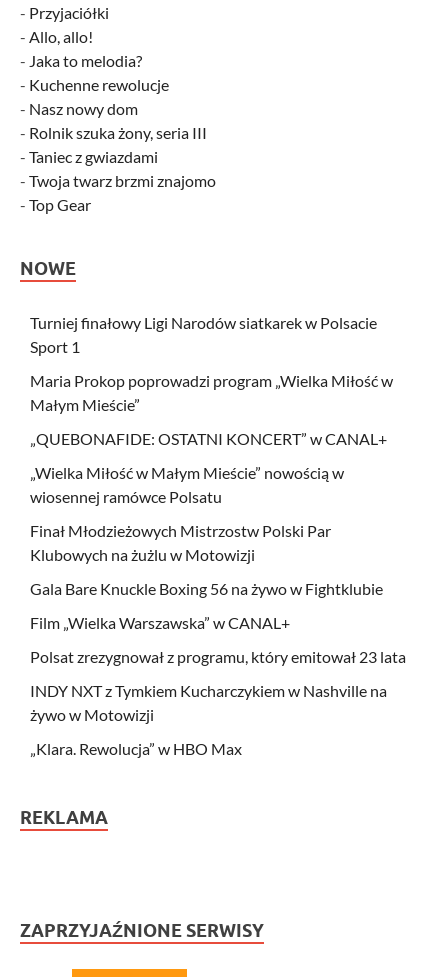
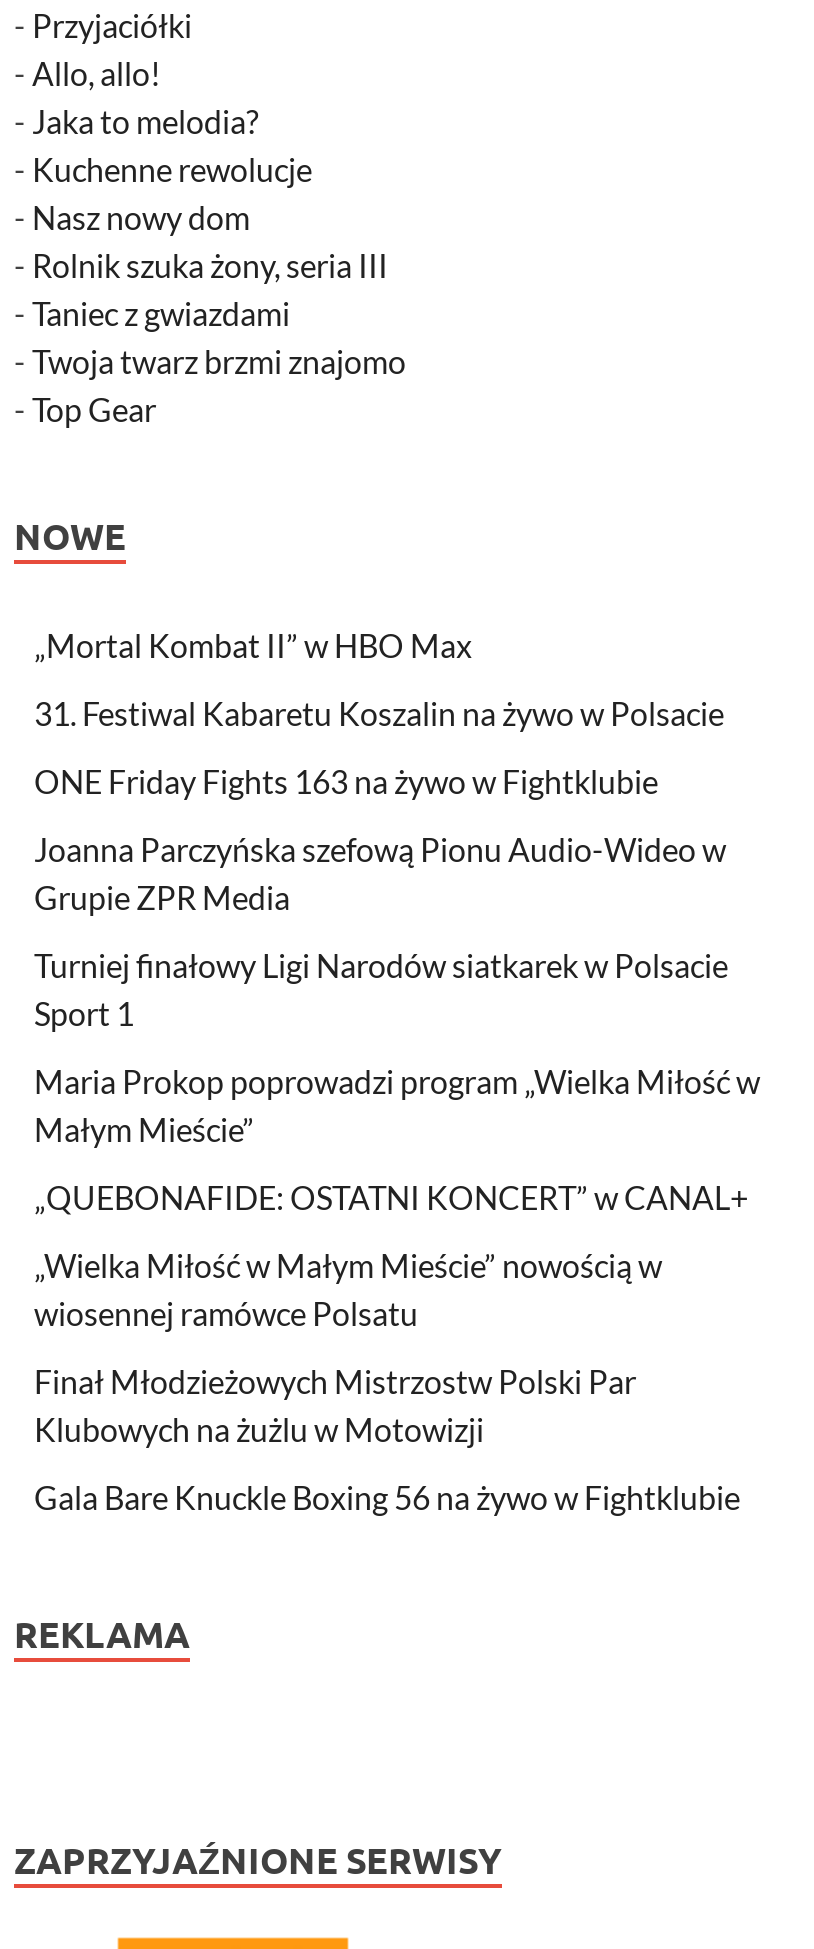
none -> [34,625,726,915] „Mortal Kombat II” w HBO Max | 31. Festiwal Kabaretu Koszalin na żywo w Polsacie | ONE Friday Fights 163 na żywo w Fightklubie | Joanna Parczyńska szefową Pionu Audio-Wideo w | Grupie ZPR Media
moved [30,313,393,598] -> [34,945,760,1515]: Turniej finałowy Ligi Narodów siatkarek w Polsacie | Sport 1 | Maria Prokop poprowadzi program „Wielka Miłość w | ... | Klubowych na żużlu w Motowizji | Gala Bare Knuckle Boxing 56 na żywo w Fightklubie
[30,613,406,758] Film „Wielka Warszawska” w CANAL+ | Polsat zrezygnował z programu, który emitował 23 lata | INDY NXT z Tymkiem Kucharczykiem w Nashville na | żywo w Motowizji | „Klara. Rewolucja” w HBO Max -> none

